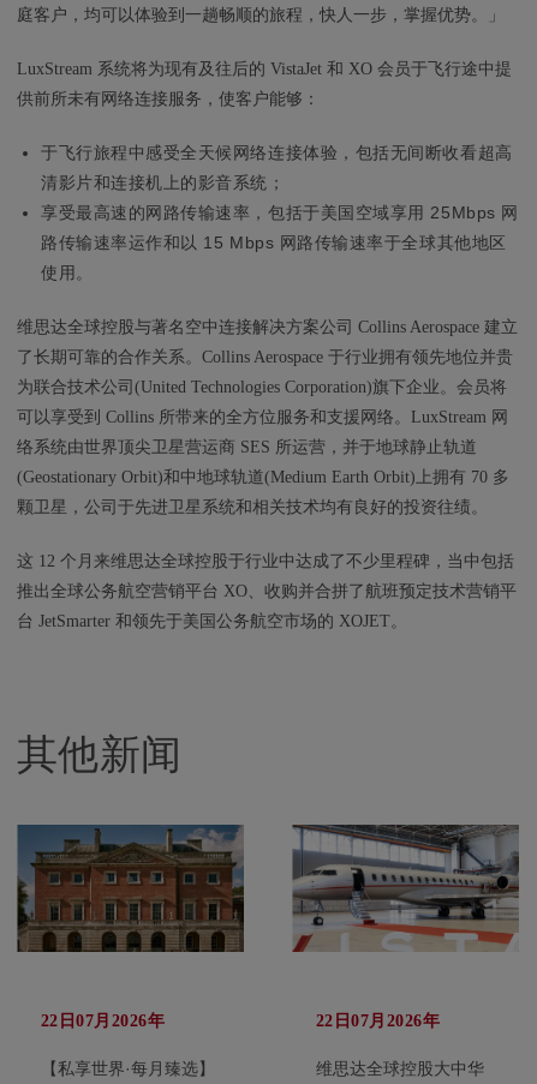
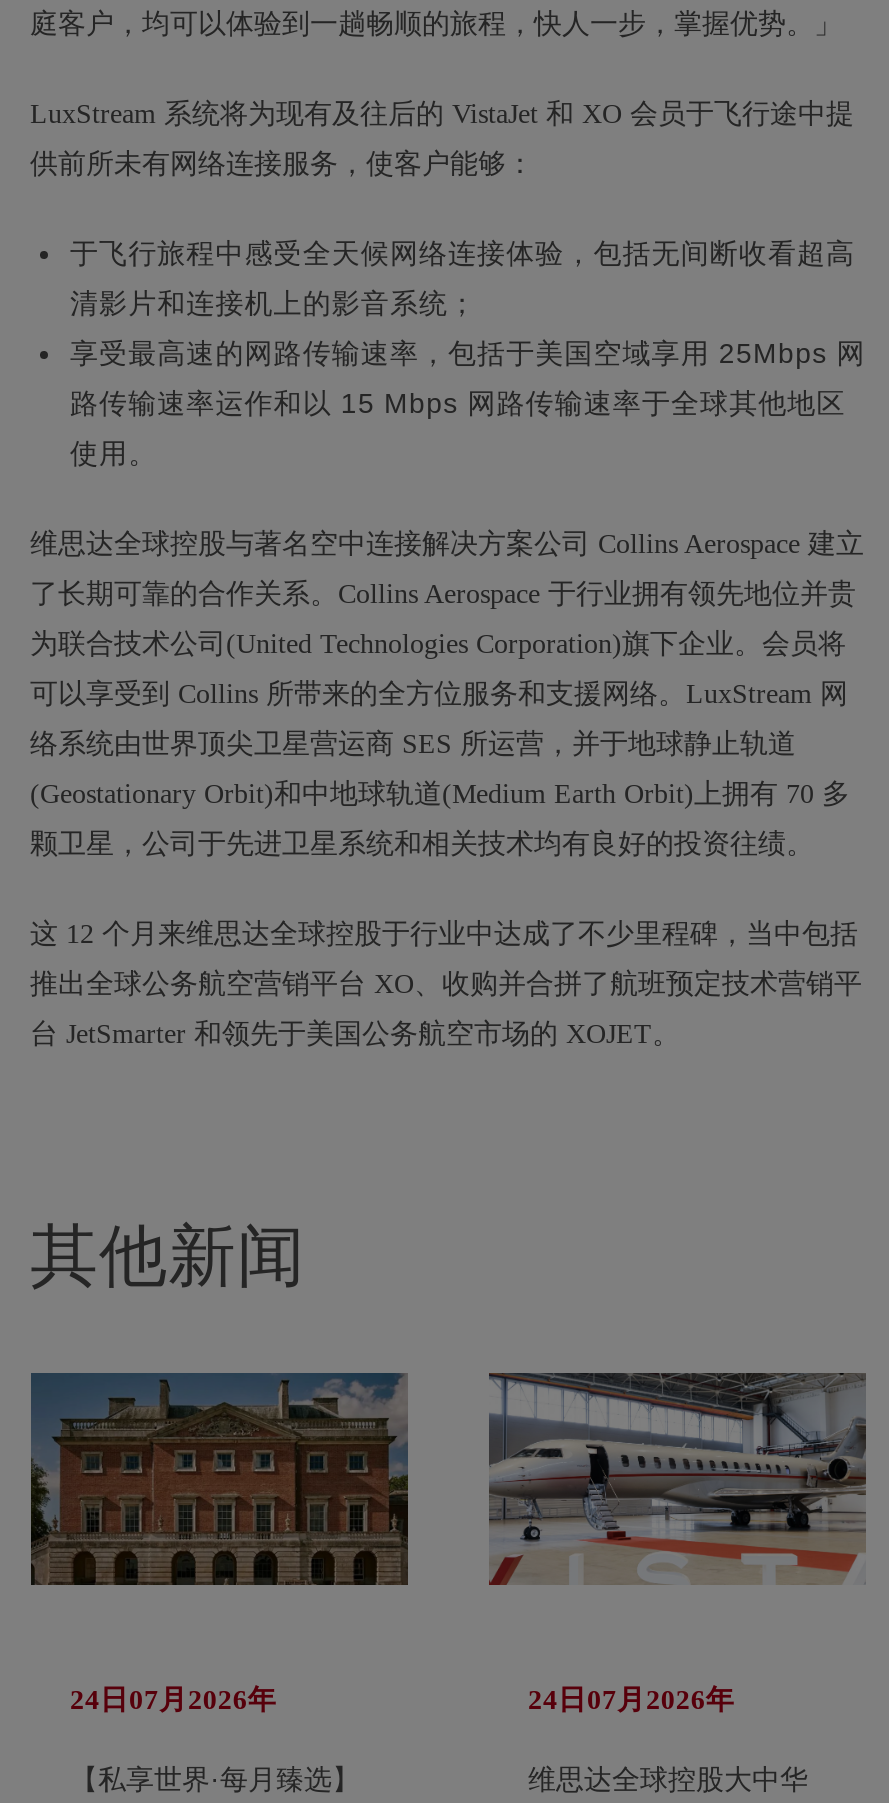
[41,1011,165,1029] 22日07月2026年 -> [70,1684,277,1714] 24日07月2026年
[316,1011,440,1029] 22日07月2026年 -> [528,1684,735,1714] 24日07月2026年

